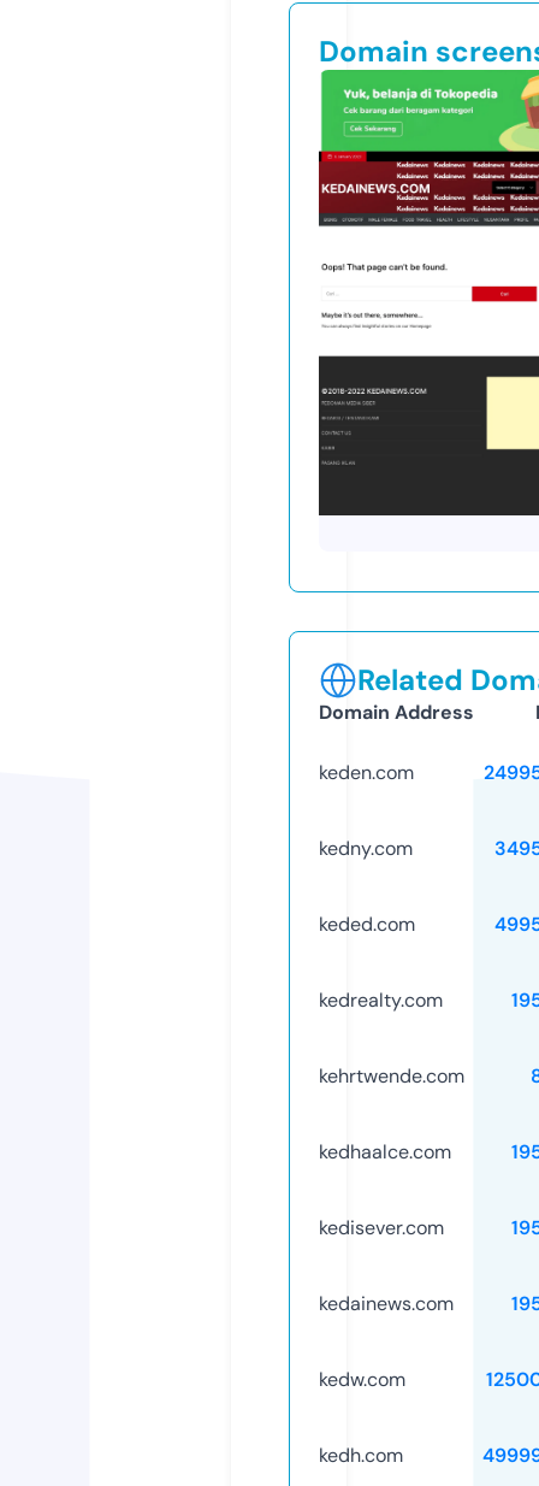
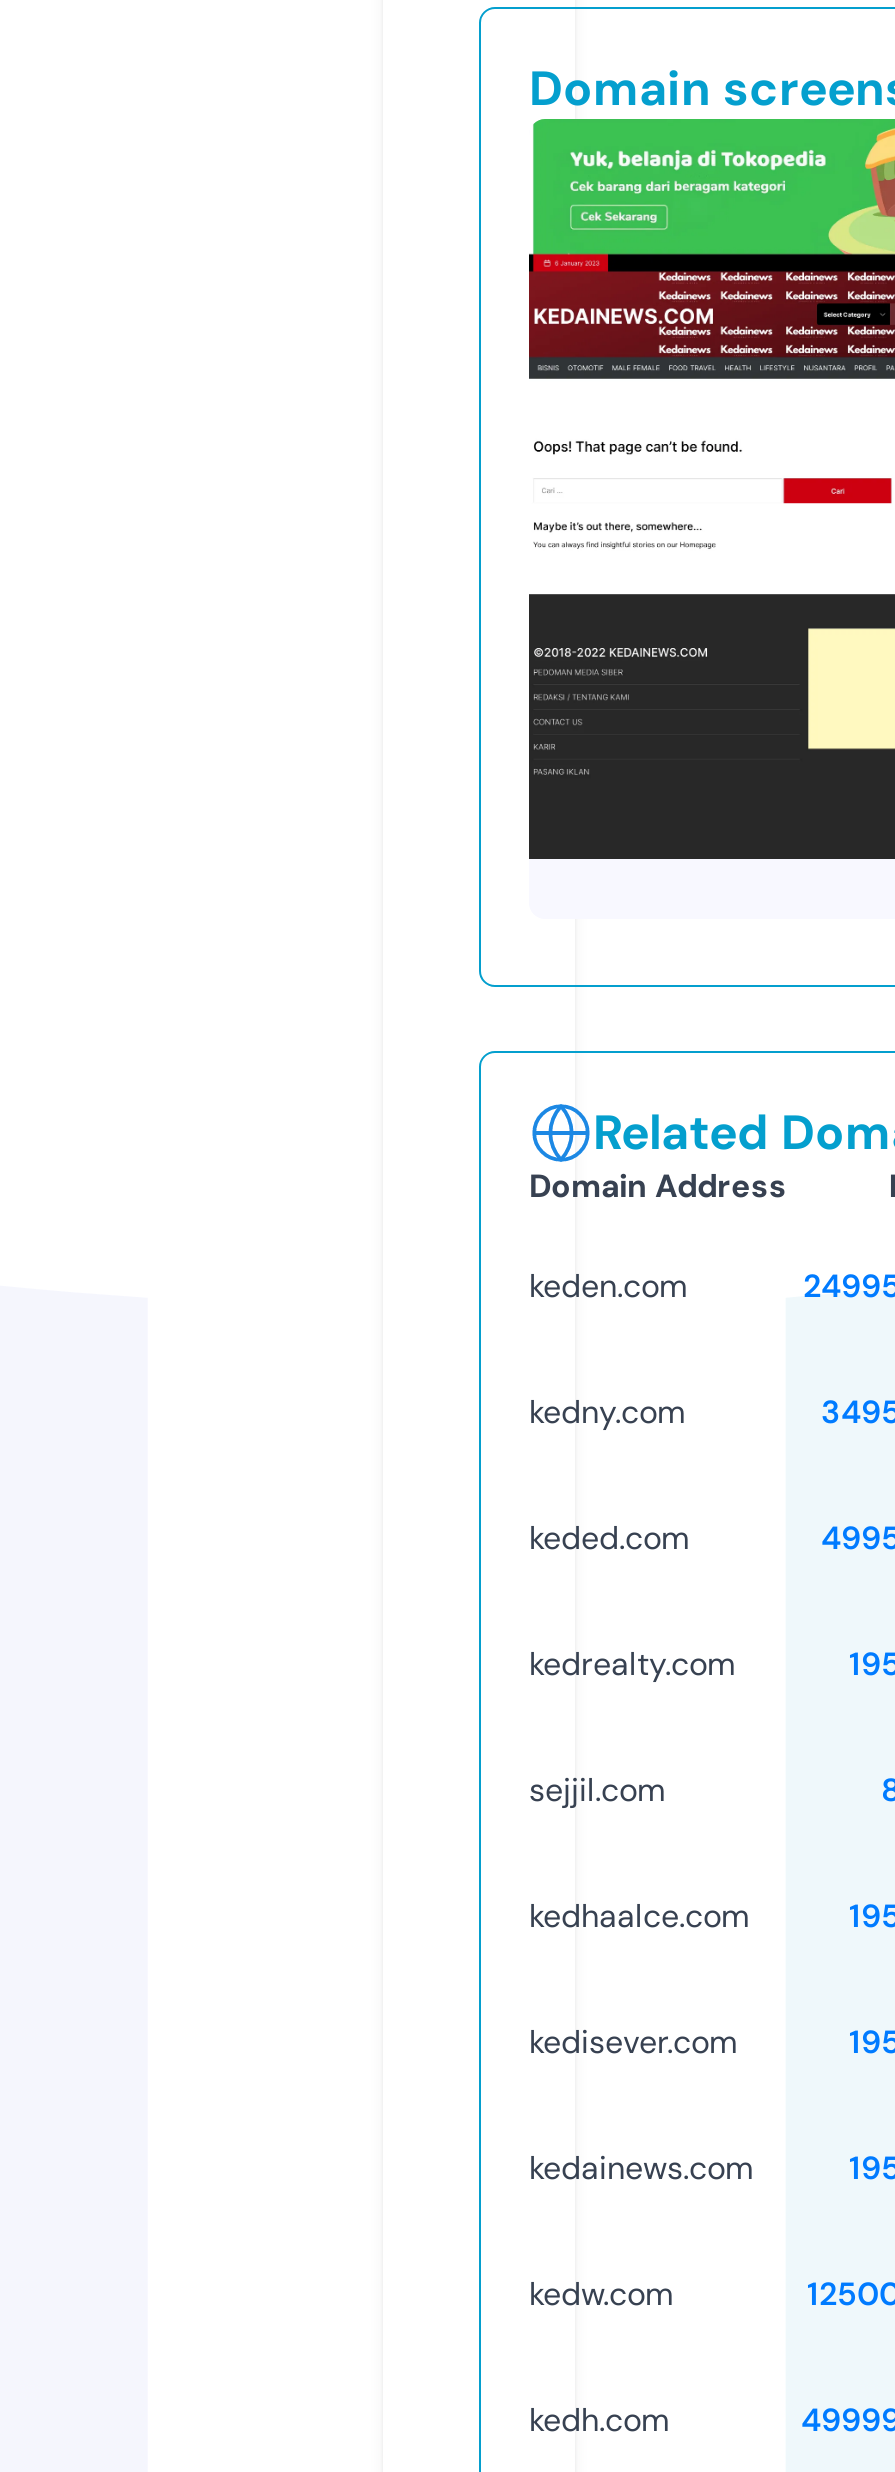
[319,1063,464,1088] kehrtwende.com -> [529,1769,665,1811] sejjil.com

